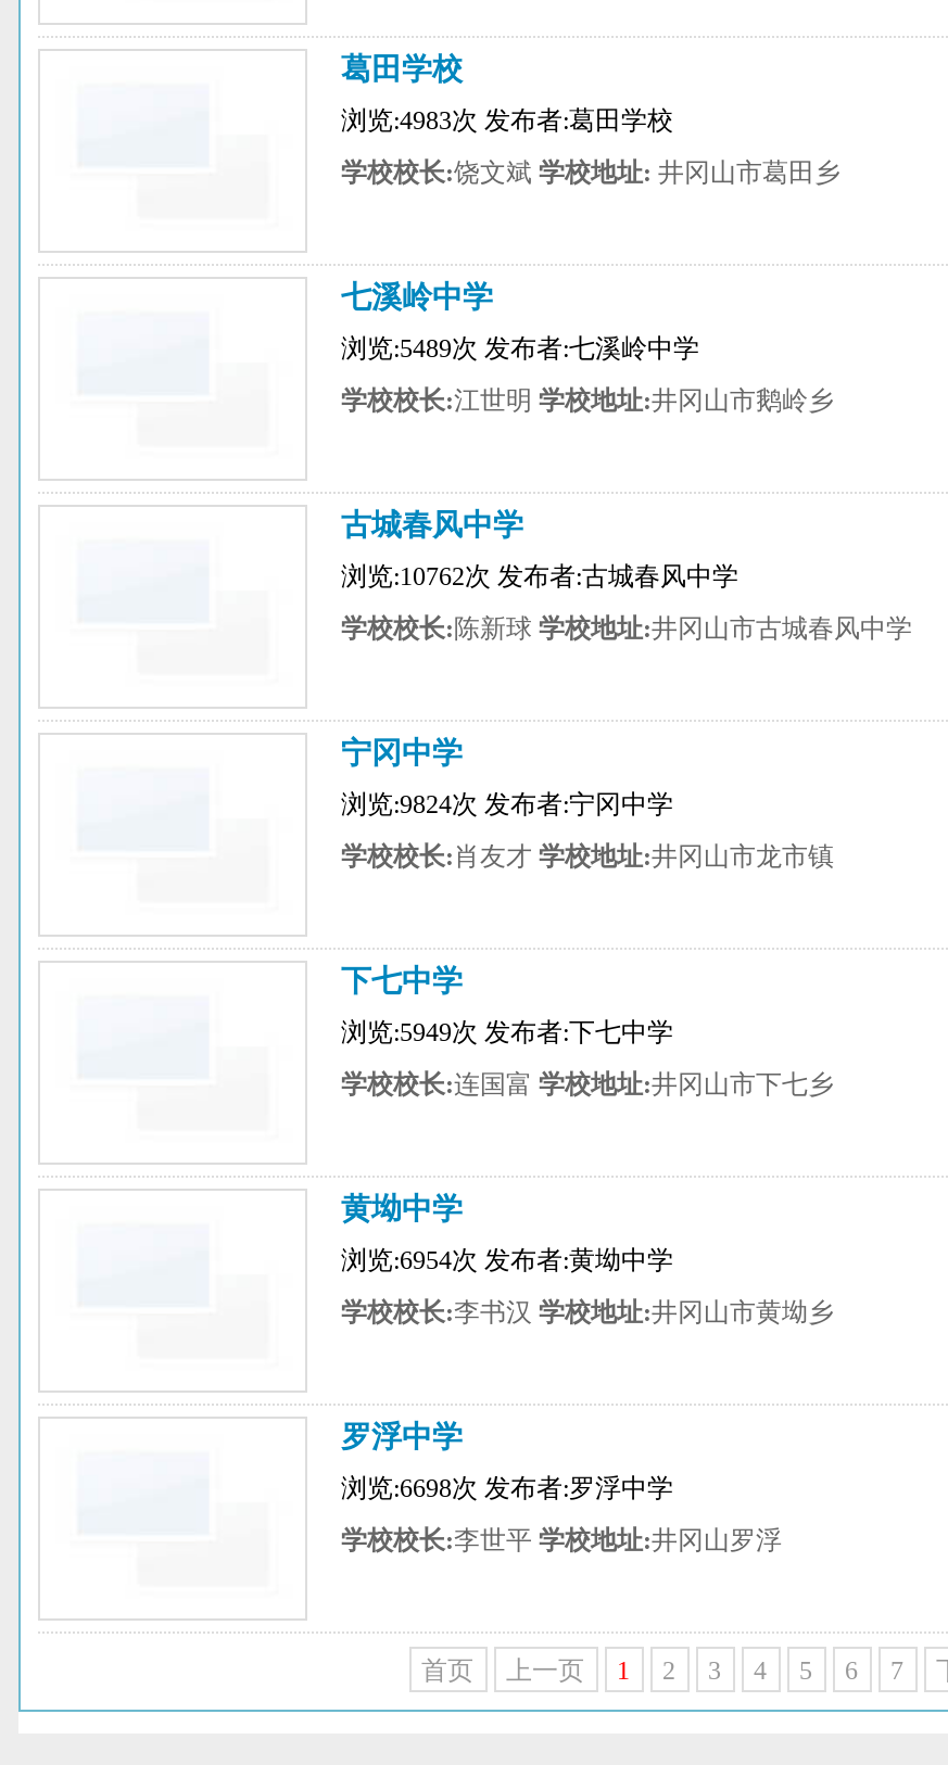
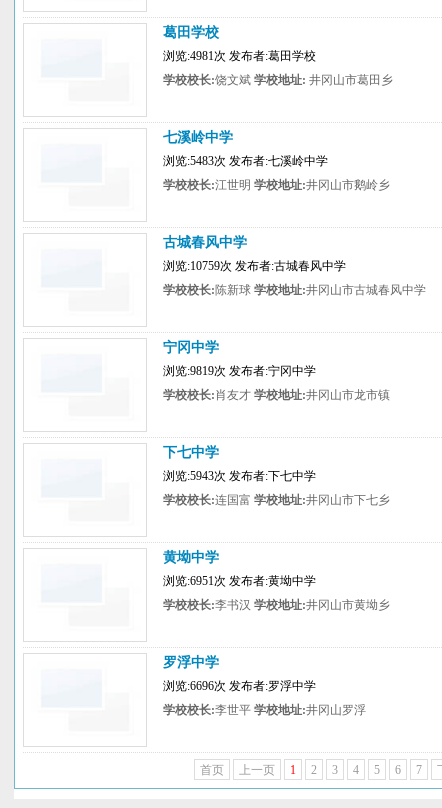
[341,105,673,136] 浏览:4983次 发布者:葛田学校 -> [162,49,315,63] 浏览:4981次 发布者:葛田学校
[341,333,699,364] 浏览:5489次 发布者:七溪岭中学 -> [162,154,327,168] 浏览:5483次 发布者:七溪岭中学
[341,561,738,592] 浏览:10762次 发布者:古城春风中学 -> [162,259,345,273] 浏览:10759次 发布者:古城春风中学
[341,789,673,820] 浏览:9824次 发布者:宁冈中学 -> [162,364,315,378] 浏览:9819次 发布者:宁冈中学
[341,1017,673,1047] 浏览:5949次 发布者:下七中学 -> [162,469,315,483] 浏览:5943次 发布者:下七中学
[341,1245,673,1275] 浏览:6954次 发布者:黄坳中学 -> [162,574,315,588] 浏览:6951次 发布者:黄坳中学
[341,1473,673,1503] 浏览:6698次 发布者:罗浮中学 -> [162,679,315,693] 浏览:6696次 发布者:罗浮中学

